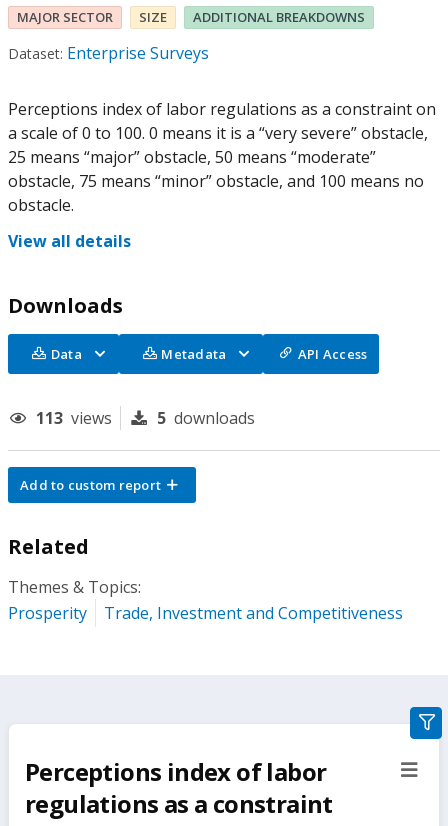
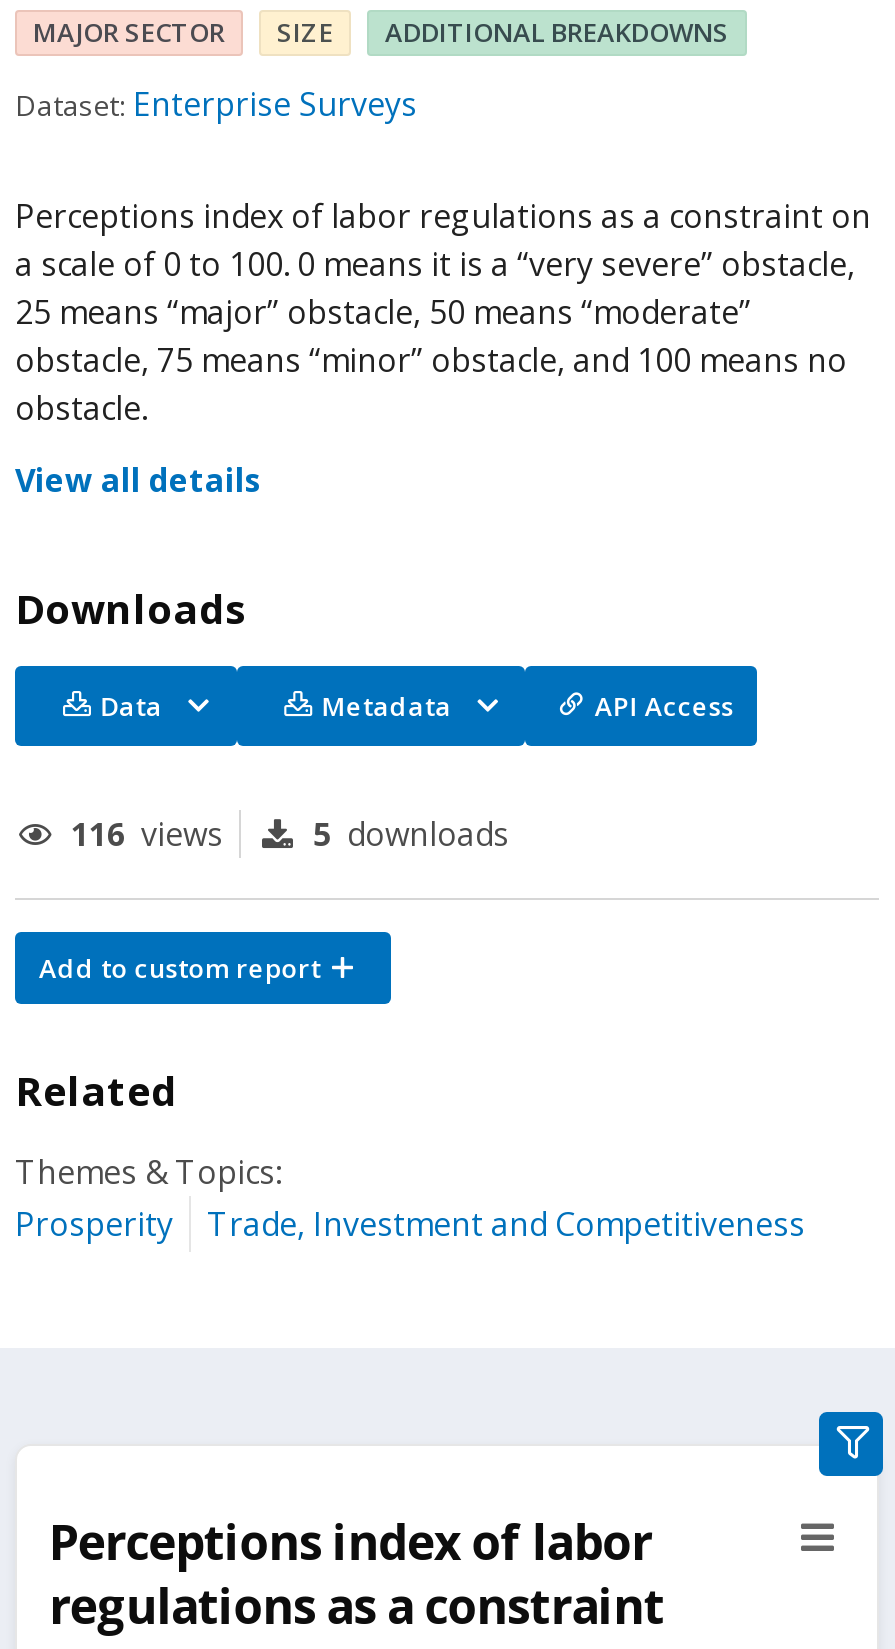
[36,407,112,429] 113 views -> [71,812,223,856] 116 views

